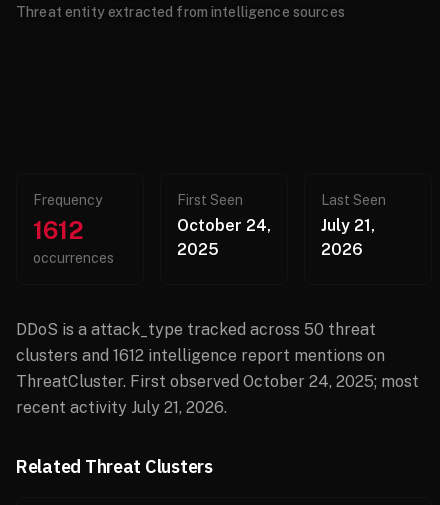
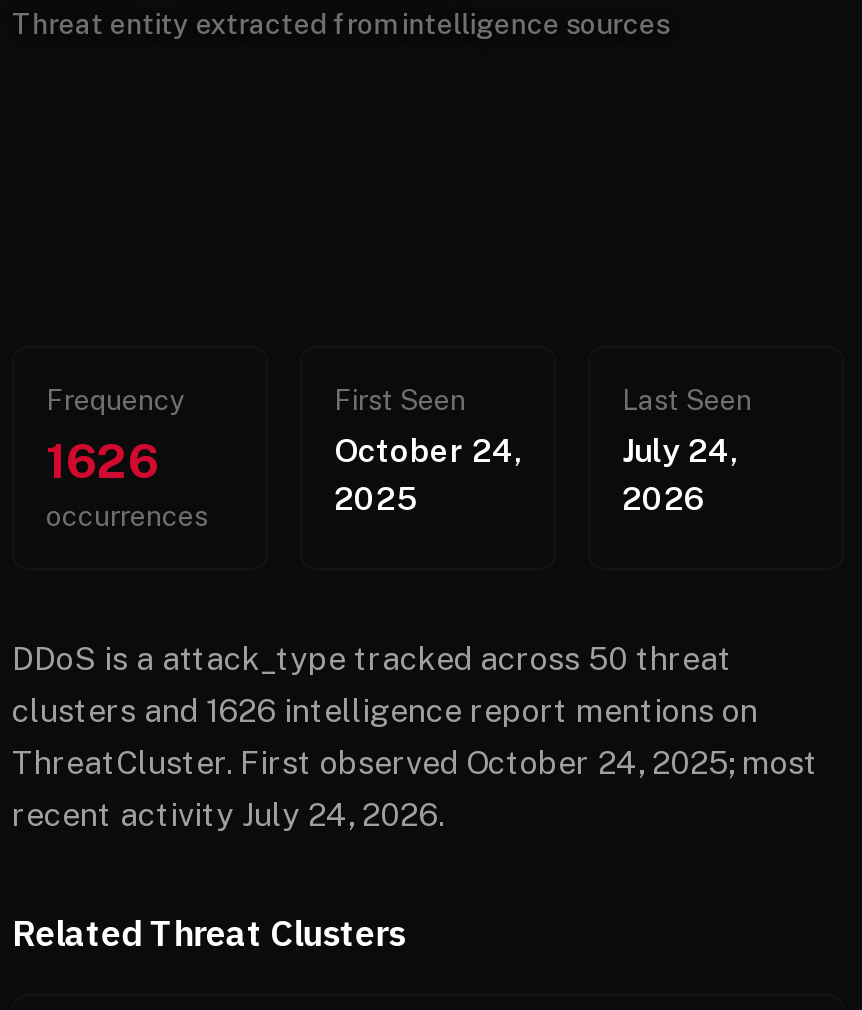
[33,216,84,244] 1612 -> [46,432,158,488] 1626
[321,216,375,235] July 21, -> [622,432,738,470] July 24,
[16,346,385,365] clusters and 1612 intelligence report mentions on -> [12,692,758,730] clusters and 1626 intelligence report mentions on
[16,398,227,417] recent activity July 21, 2026. -> [12,796,444,834] recent activity July 24, 2026.

